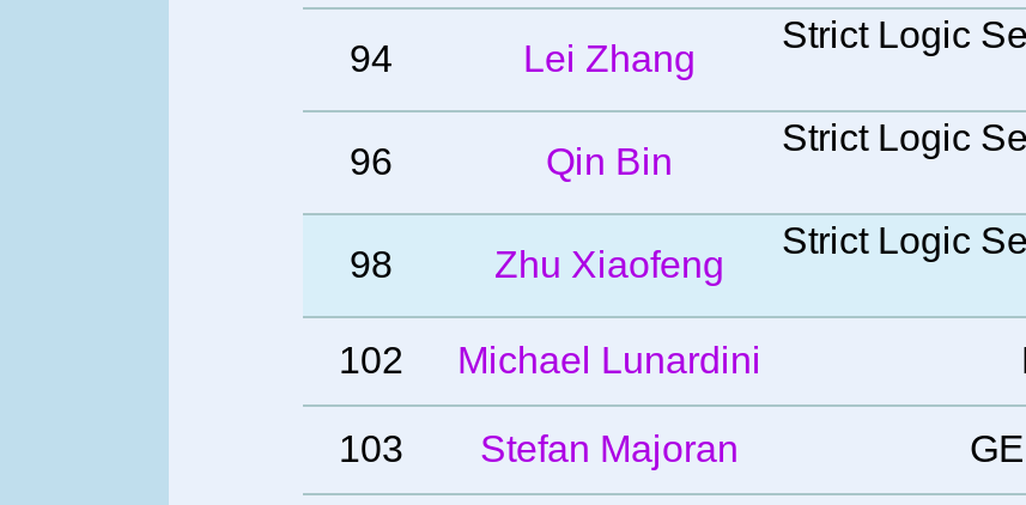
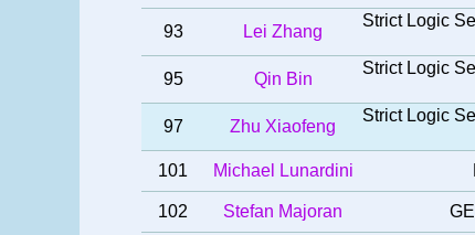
[350,38,393,79] 94 -> [163,22,183,41] 93
[350,141,393,182] 96 -> [163,70,183,88] 95
[350,244,393,285] 98 -> [163,117,183,136] 97
[339,340,761,381] 102 Michael Lunardini -> [158,161,353,180] 101 Michael Lunardini
[339,428,739,469] 103 Stefan Majoran -> [158,202,342,221] 102 Stefan Majoran

